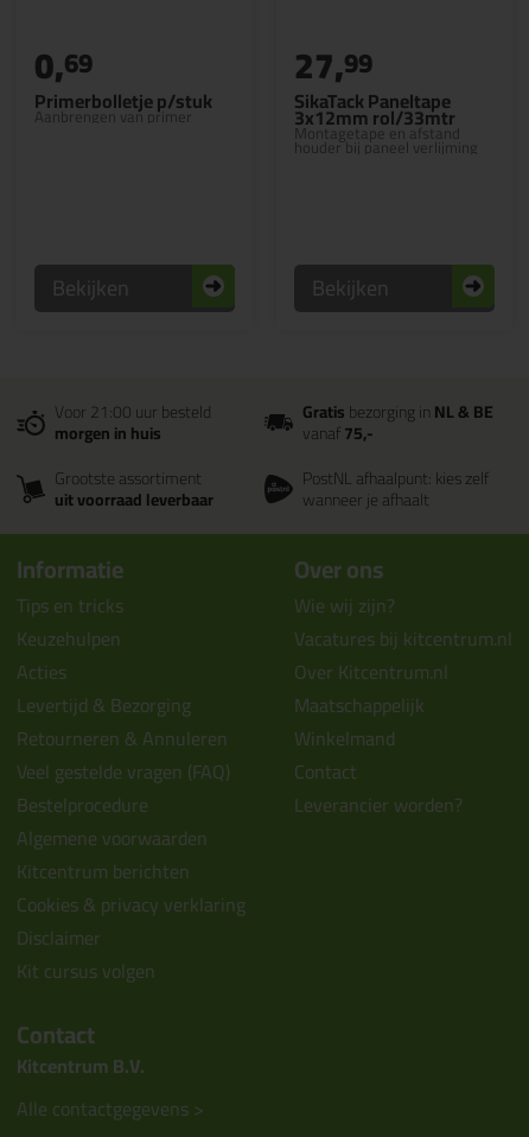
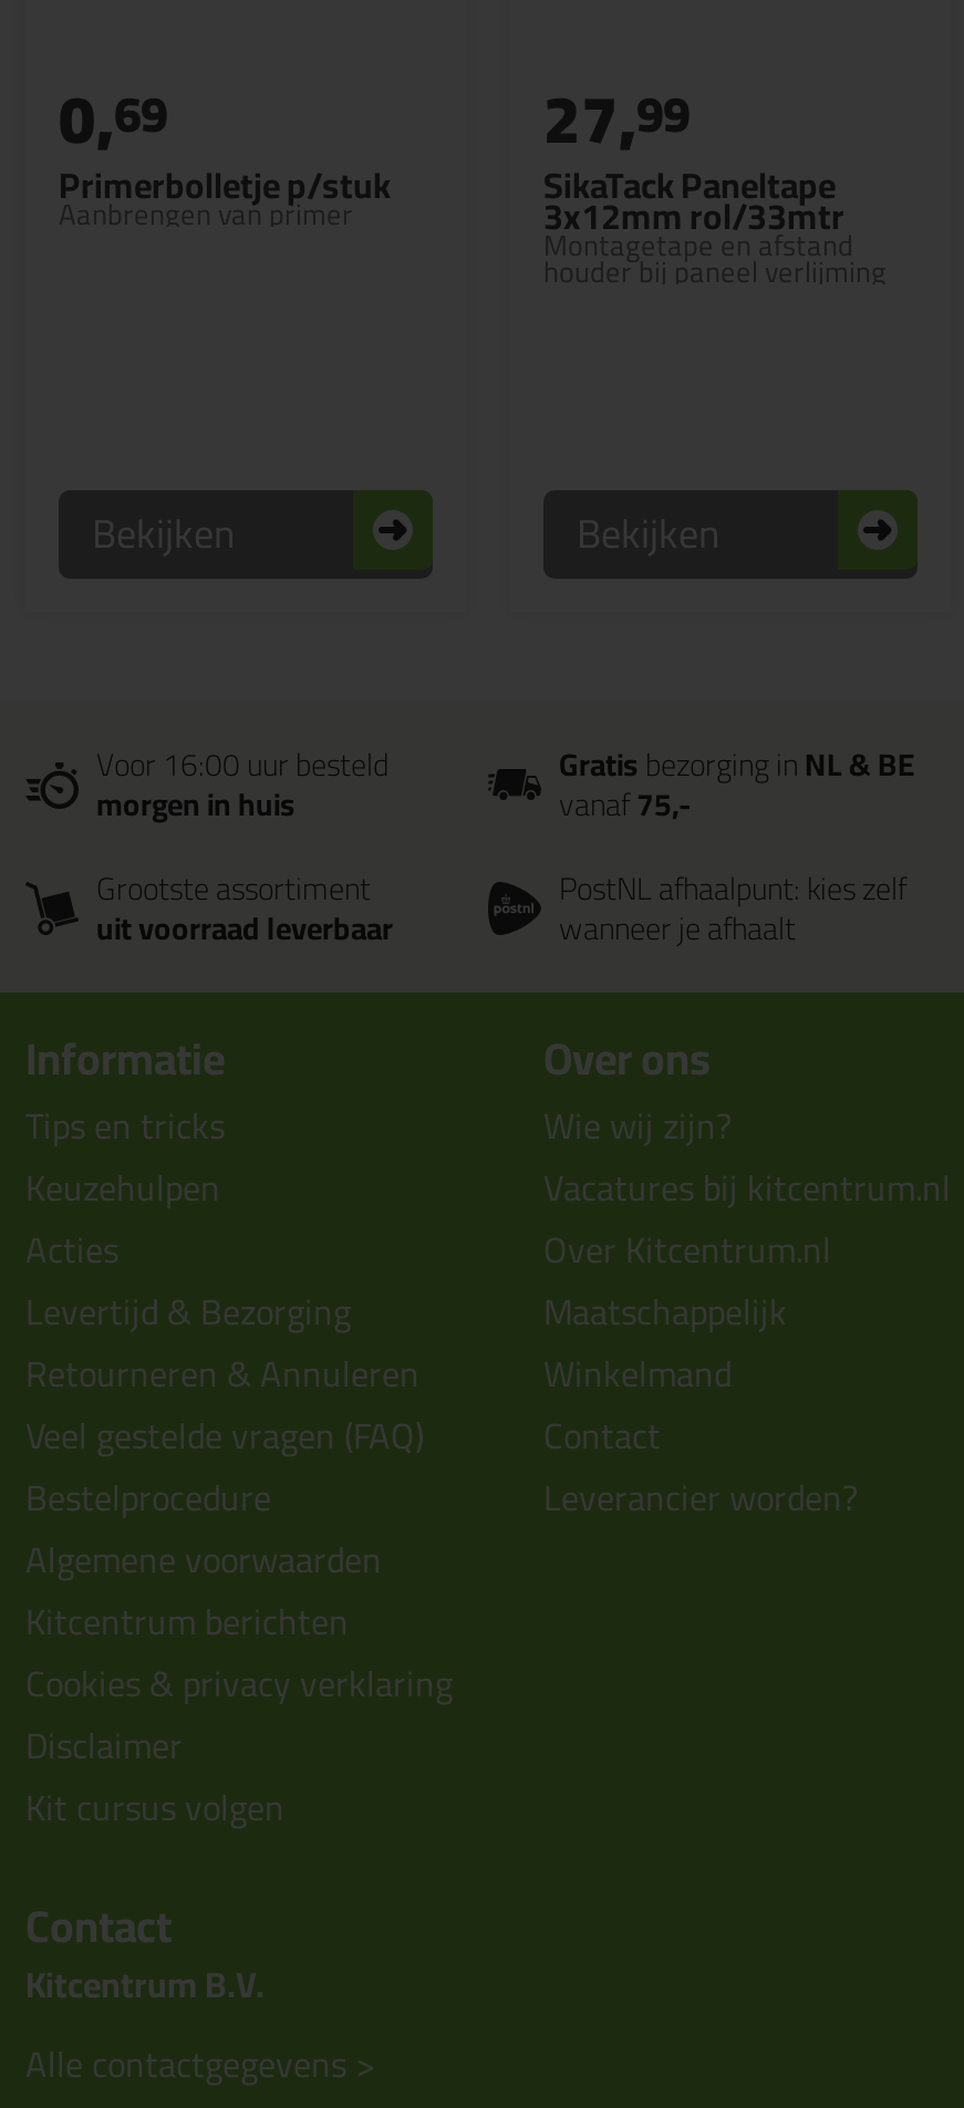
[55,396,211,427] Voor 21:00 uur besteld -> [96,736,388,793] Voor 16:00 uur besteld

